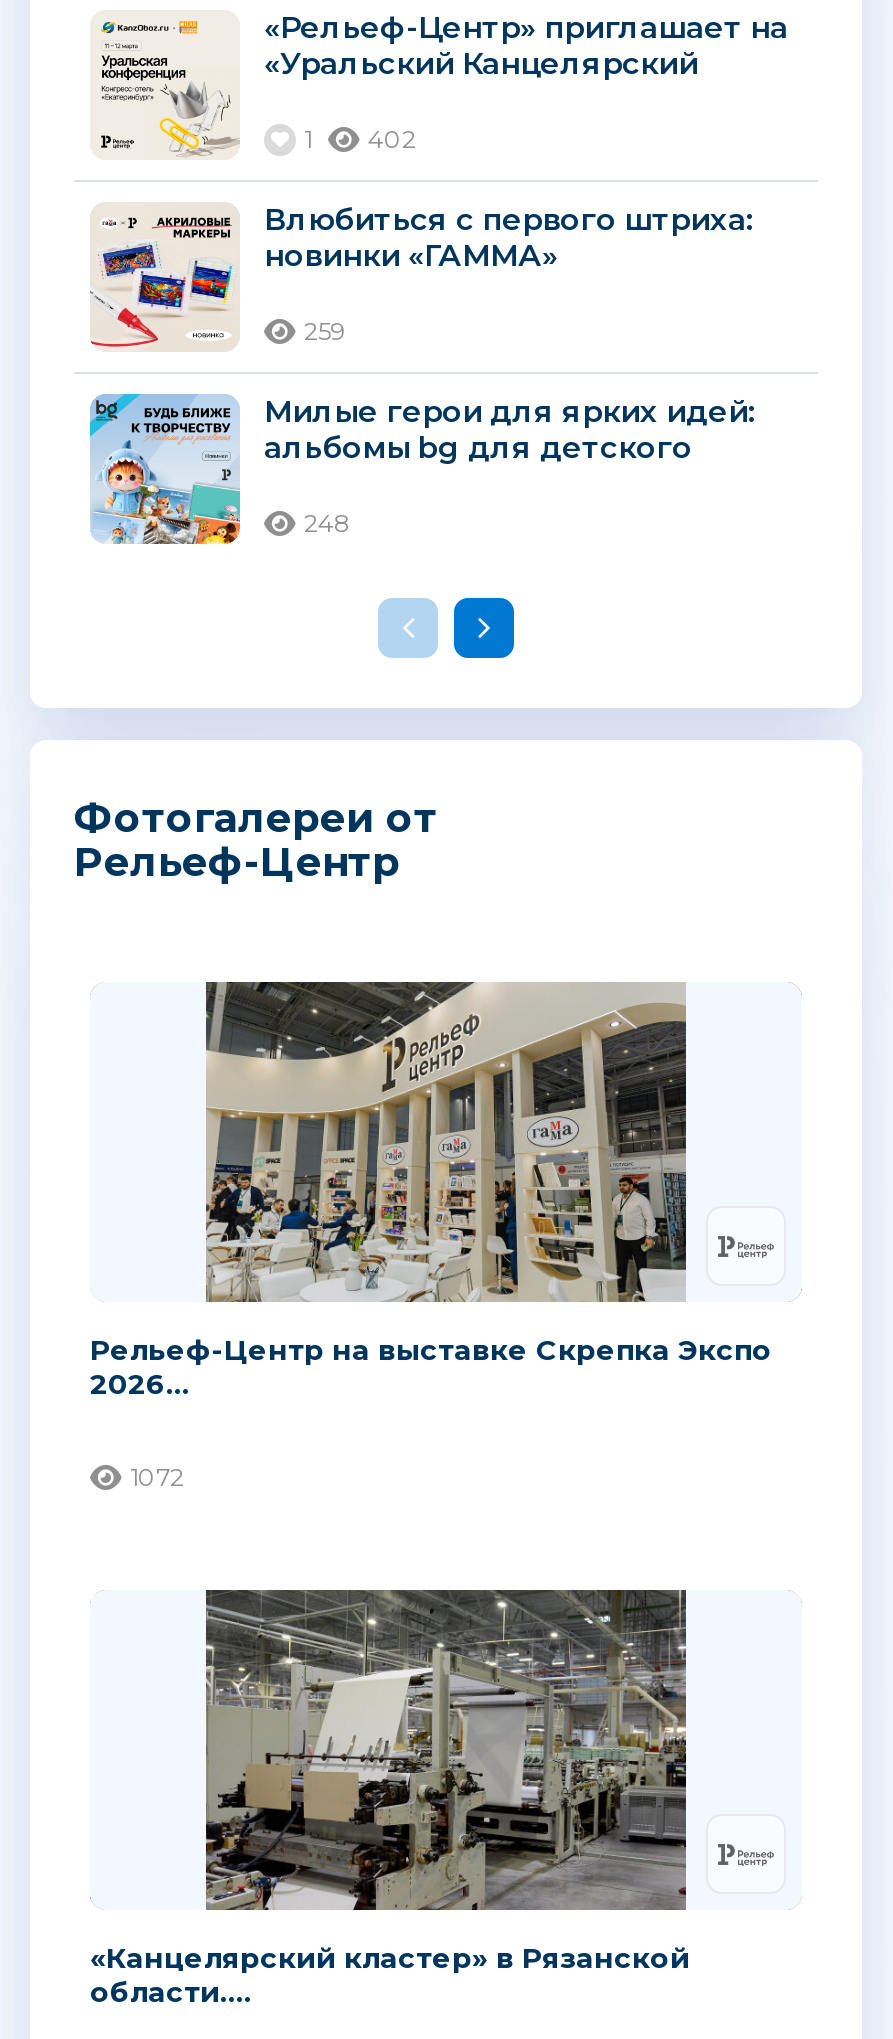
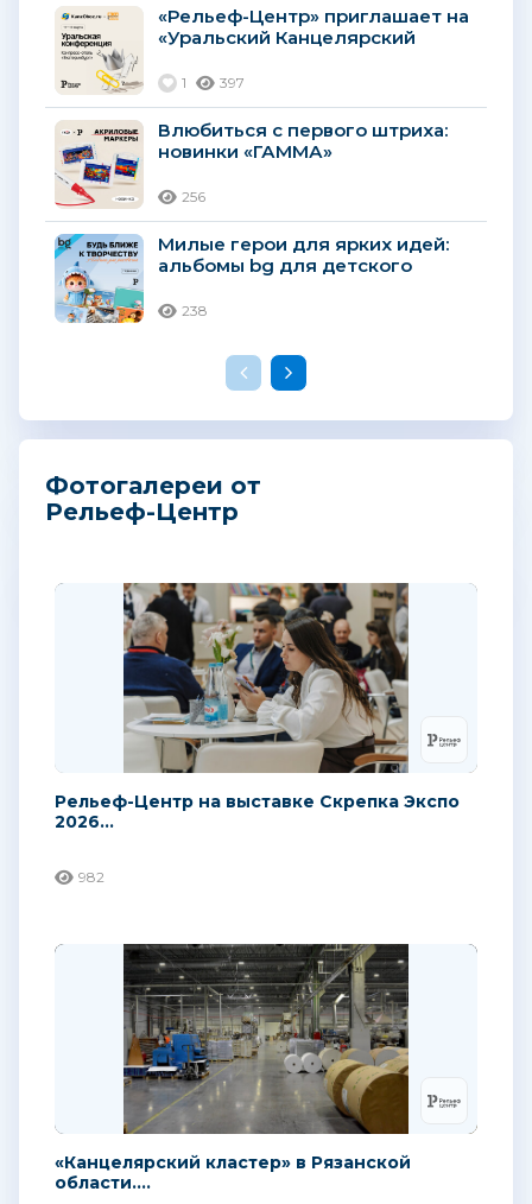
[304,124,416,154] 1 402 -> [182,74,245,91] 1 397
[304,316,344,346] 259 -> [182,188,205,205] 256
[304,508,350,538] 248 -> [182,302,208,319] 238
[206,980,686,1304] [image] -> [122,582,408,774] [image]
[130,1462,184,1492] 1072 -> [78,868,104,886] 982
[204,1590,688,1912] [image] -> [122,944,410,1135] [image]

